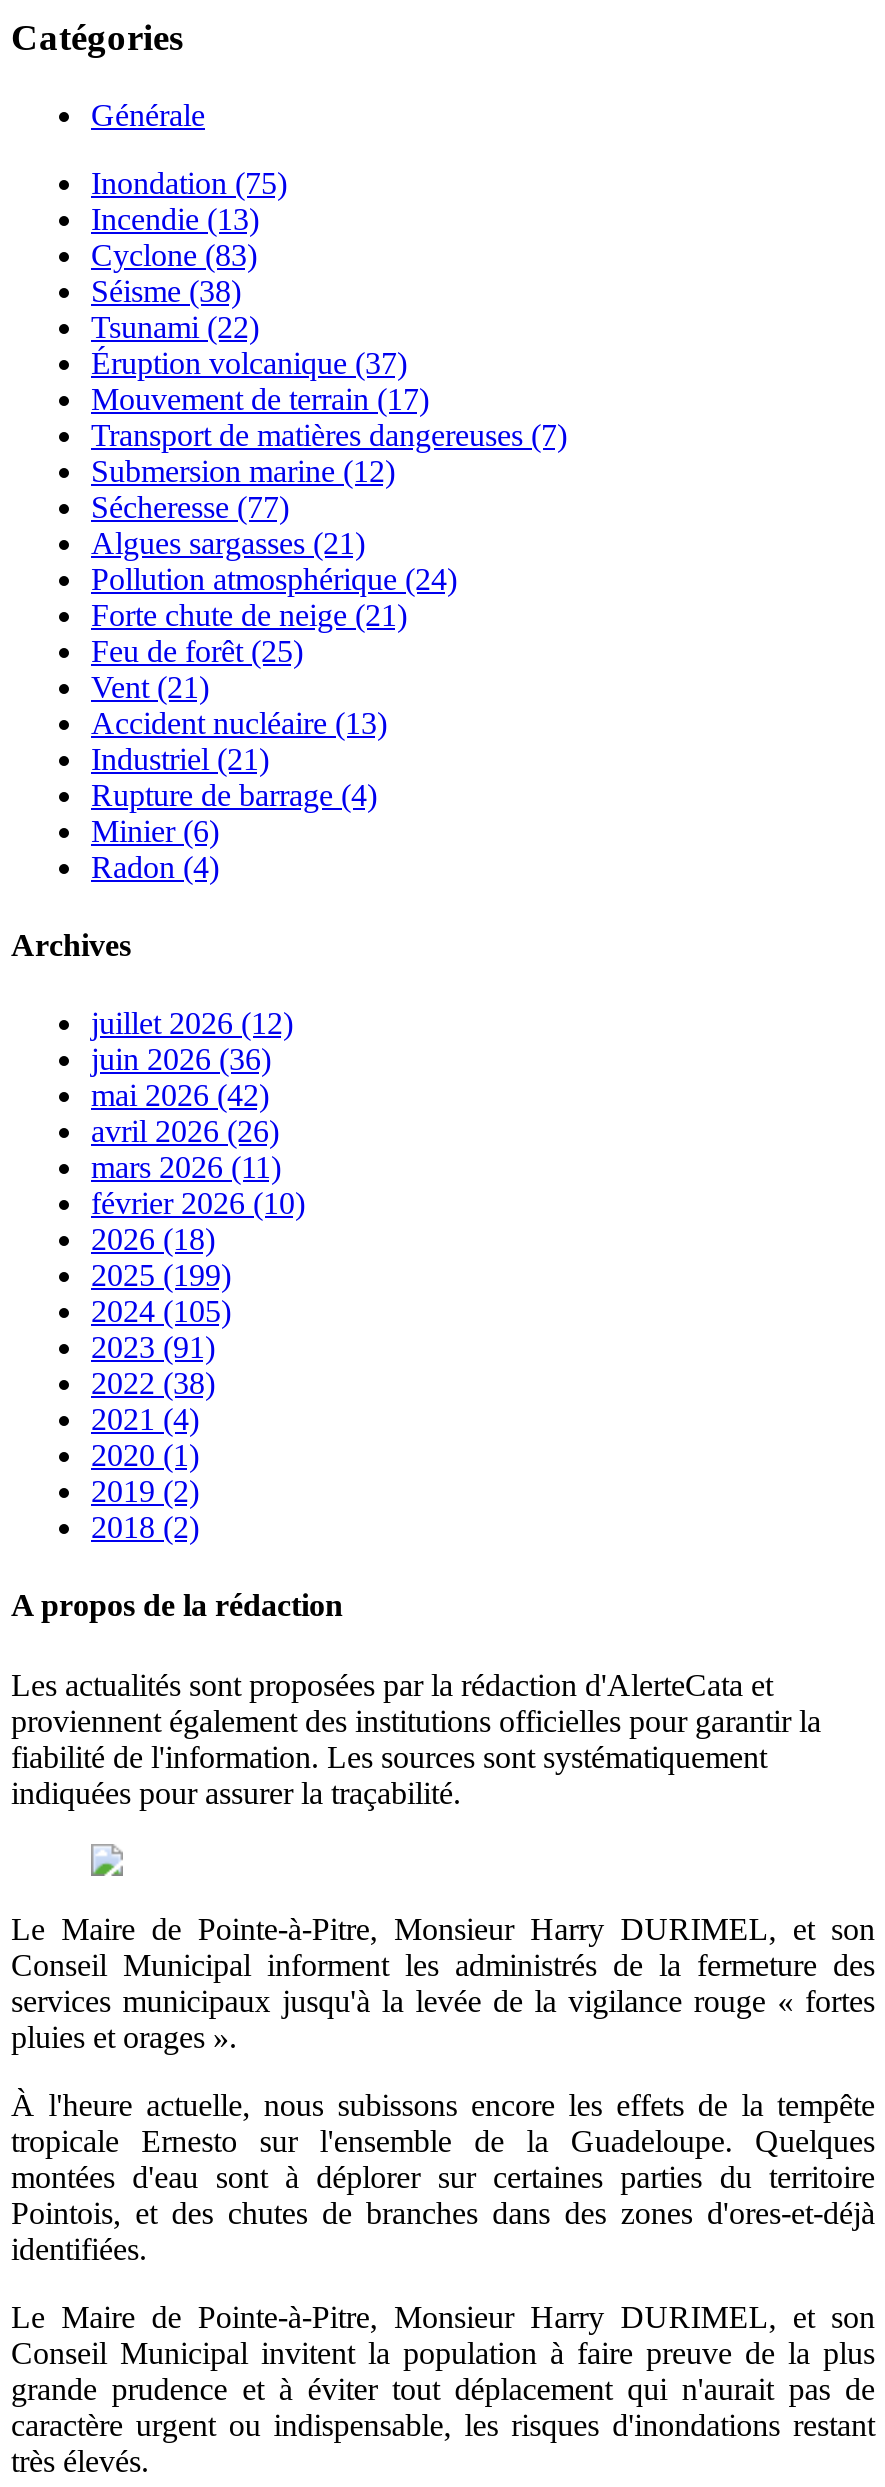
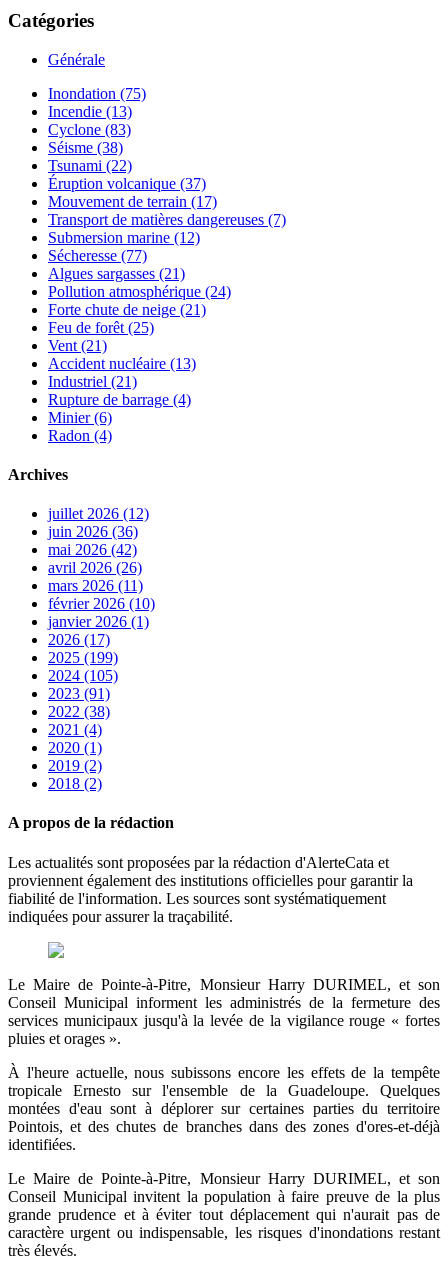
[91,1222,215,1256] 2026 (18) -> [48,613,149,648] janvier 2026 (1) | 2026 (17)

